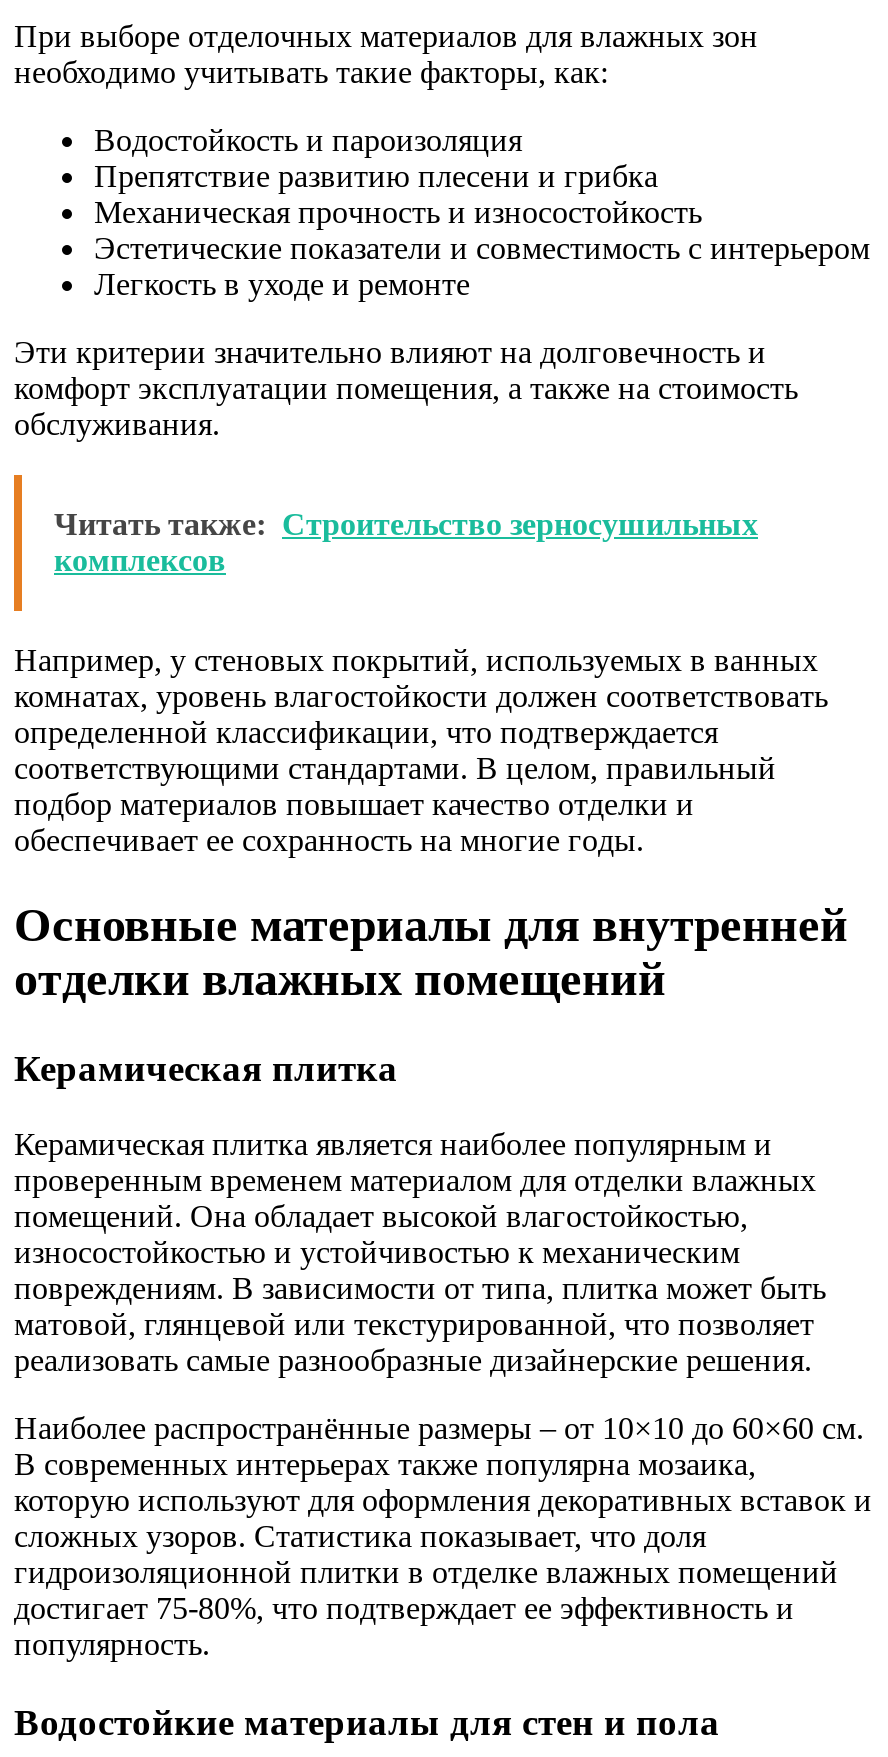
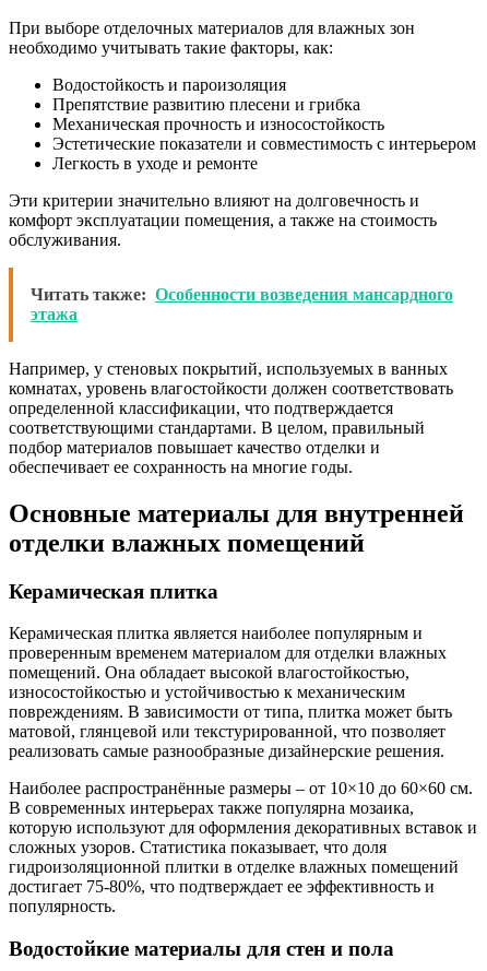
[54,507,758,577] Читать также: Строительство зерносушильных | комплексов -> [31,285,453,323] Читать также: Особенности возведения мансардного | этажа

